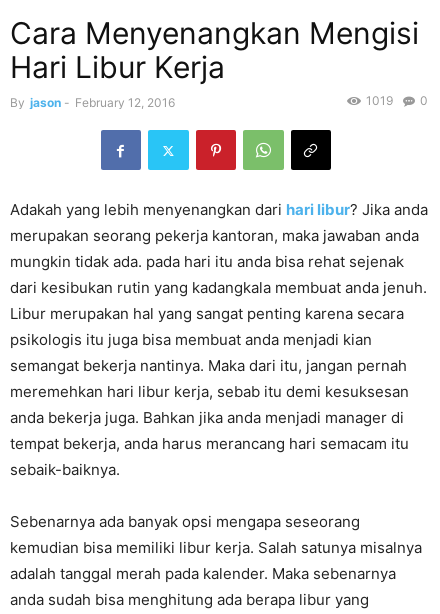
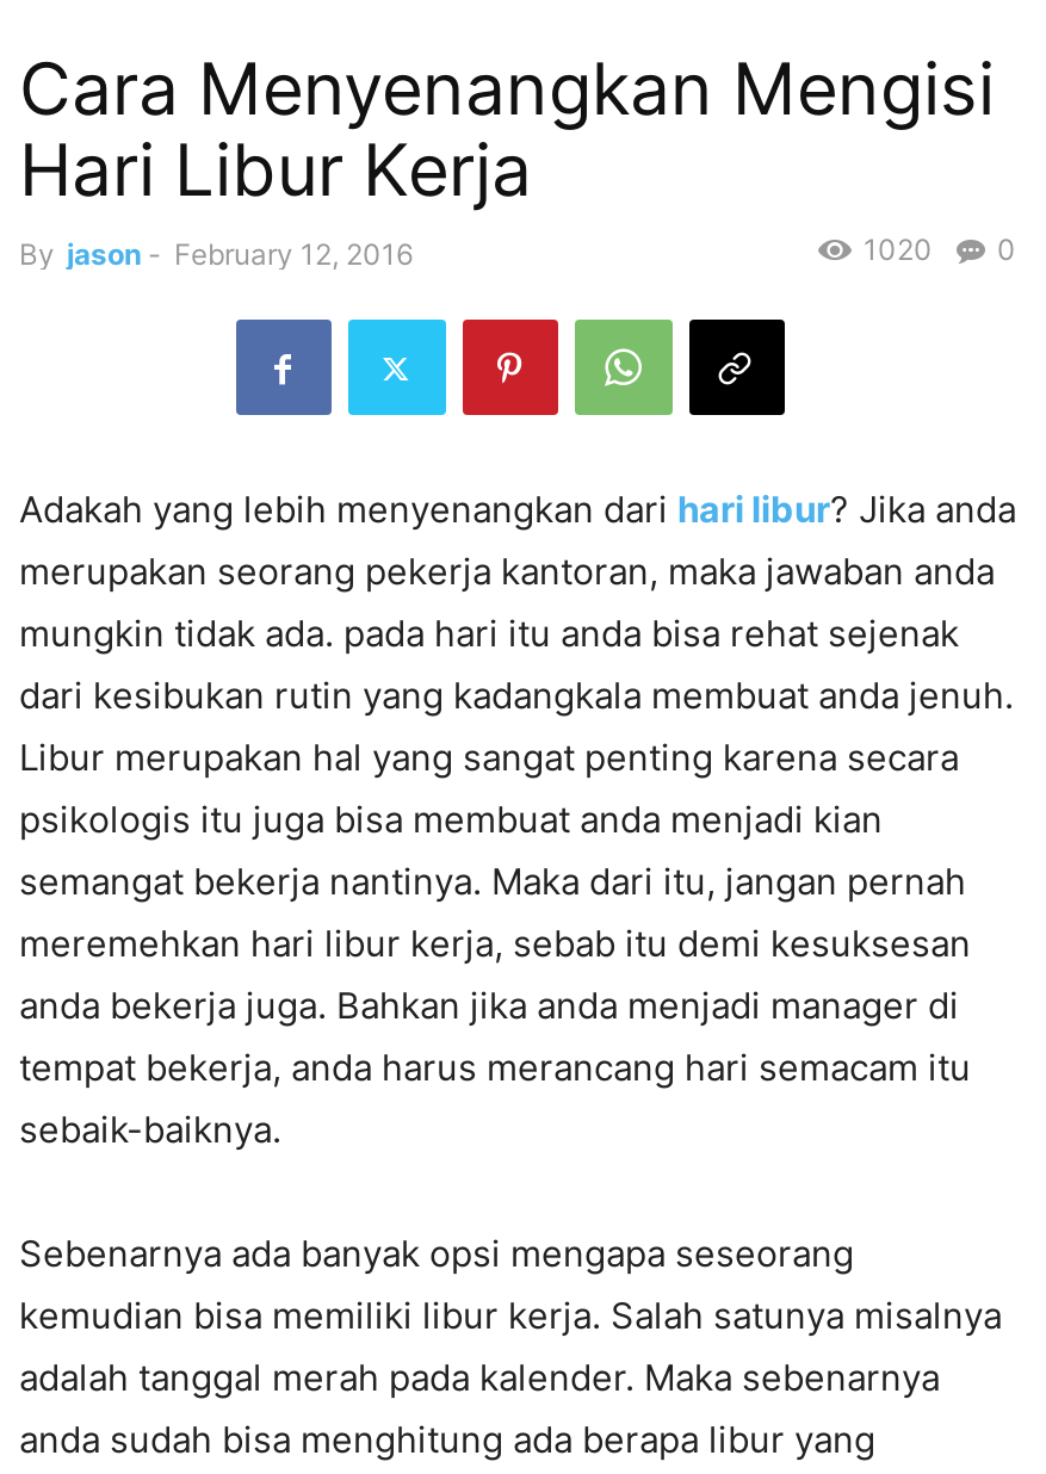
[366,93,428,108] 1019 0 -> [864,231,1016,267] 1020 0

